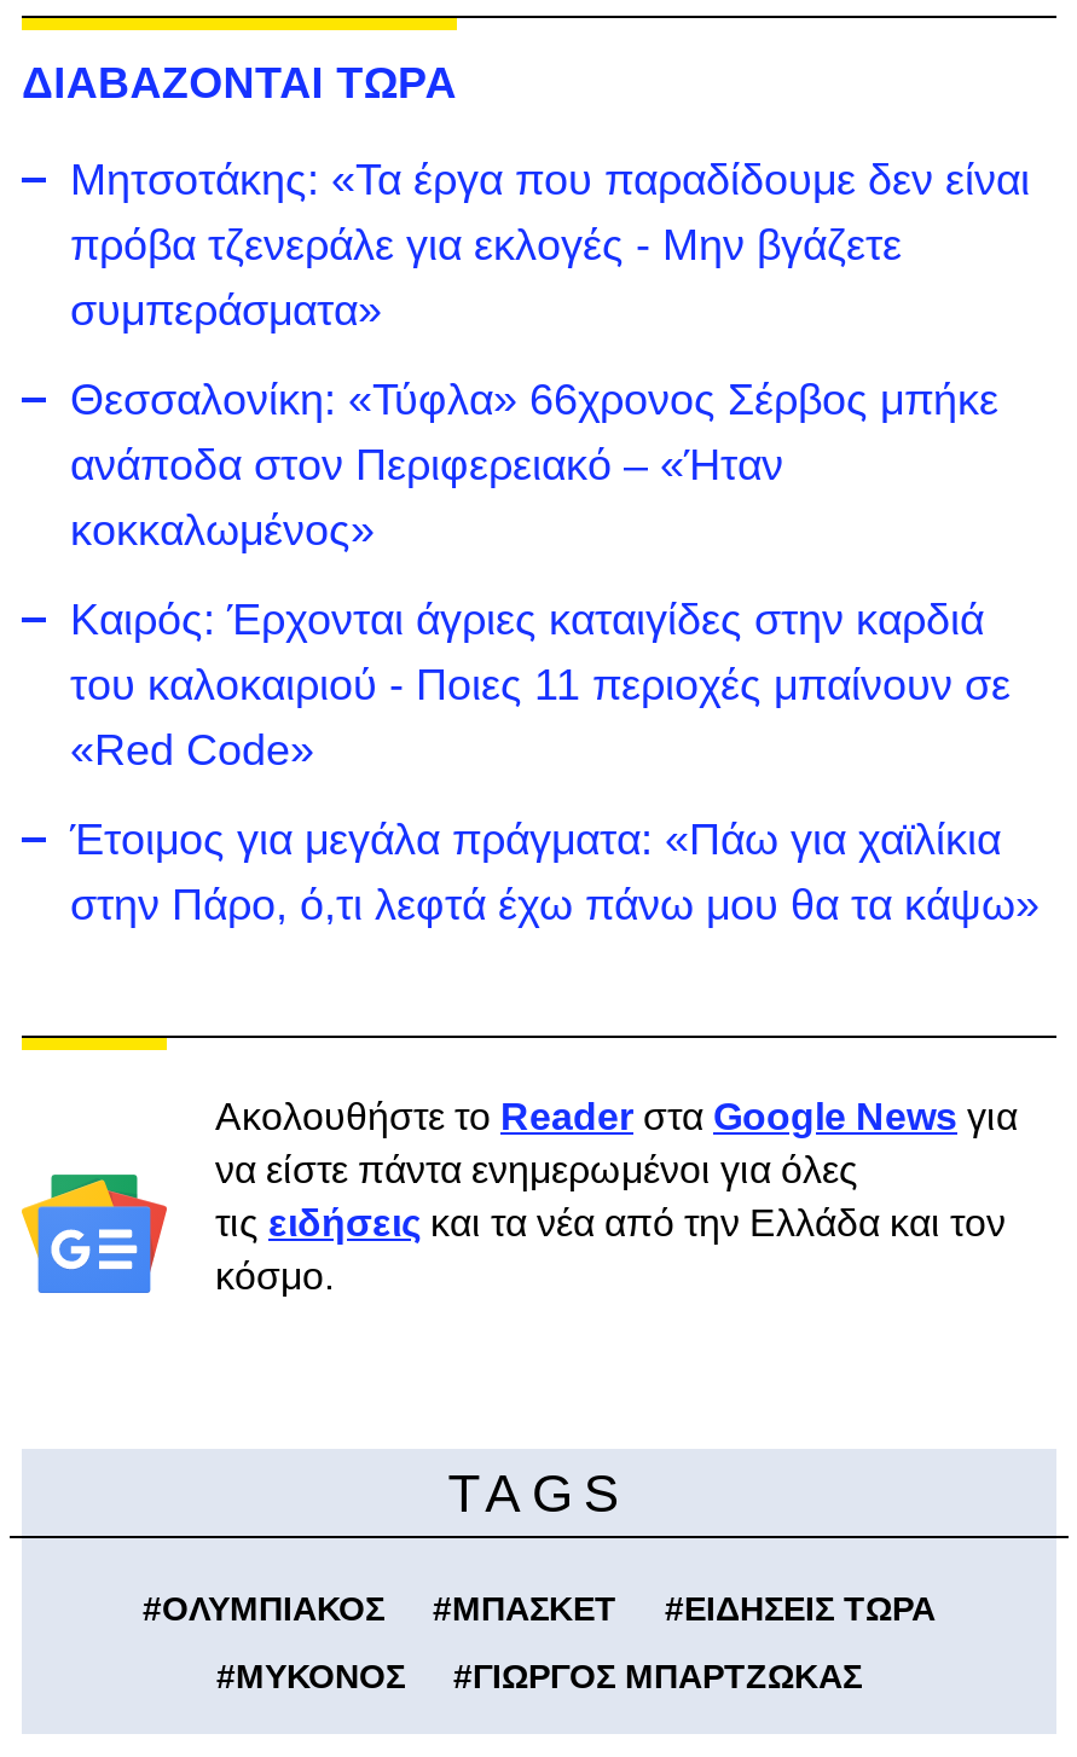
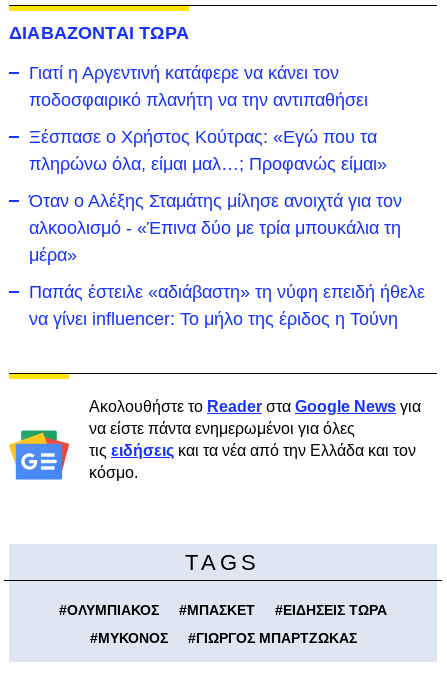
[70,156,1030,335] Μητσοτάκης: «Τα έργα που παραδίδουμε δεν είναι | πρόβα τζενεράλε για εκλογές - Μην βγάζετε | συμπεράσματα» -> [29,63,368,110] Γιατί η Αργεντινή κατάφερε να κάνει τον | ποδοσφαιρικό πλανήτη να την αντιπαθήσει
[70,376,998,555] Θεσσαλονίκη: «Τύφλα» 66χρονος Σέρβος μπήκε | ανάποδα στον Περιφερειακό – «Ήταν | κοκκαλωμένος» -> [29,127,387,174] Ξέσπασε ο Χρήστος Κούτρας: «Εγώ που τα | πληρώνω όλα, είμαι μαλ…; Προφανώς είμαι»
[70,596,1011,775] Καιρός: Έρχονται άγριες καταιγίδες στην καρδιά | του καλοκαιριού - Ποιες 11 περιοχές μπαίνουν σε | «Red Code» -> [29,191,402,265] Όταν ο Αλέξης Σταμάτης μίλησε ανοιχτά για τον | αλκοολισμό - «Έπινα δύο με τρία μπουκάλια τη | μέρα»
[70,816,1040,929] Έτοιμος για μεγάλα πράγματα: «Πάω για χαϊλίκια | στην Πάρο, ό,τι λεφτά έχω πάνω μου θα τα κάψω» -> [29,282,425,329] Παπάς έστειλε «αδιάβαστη» τη νύφη επειδή ήθελε | να γίνει influencer: Το μήλο της έριδος η Τούνη

